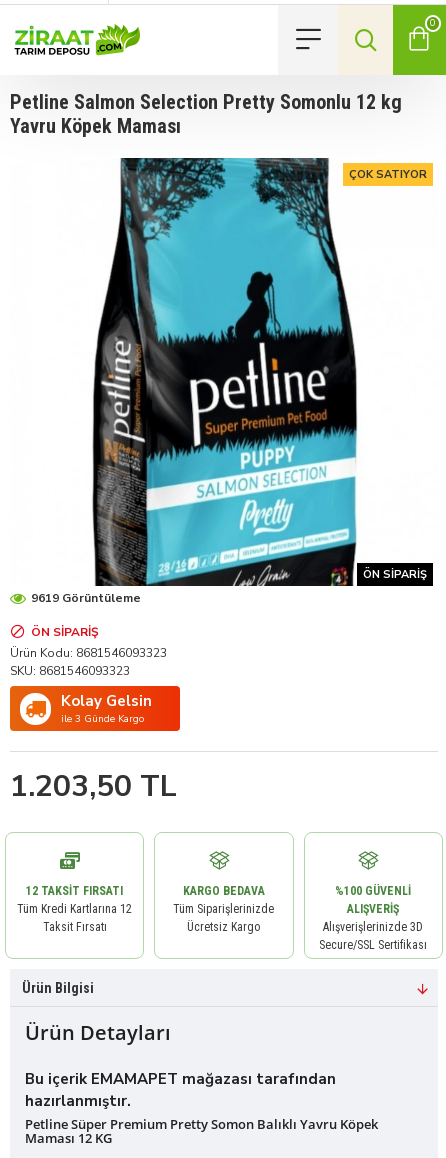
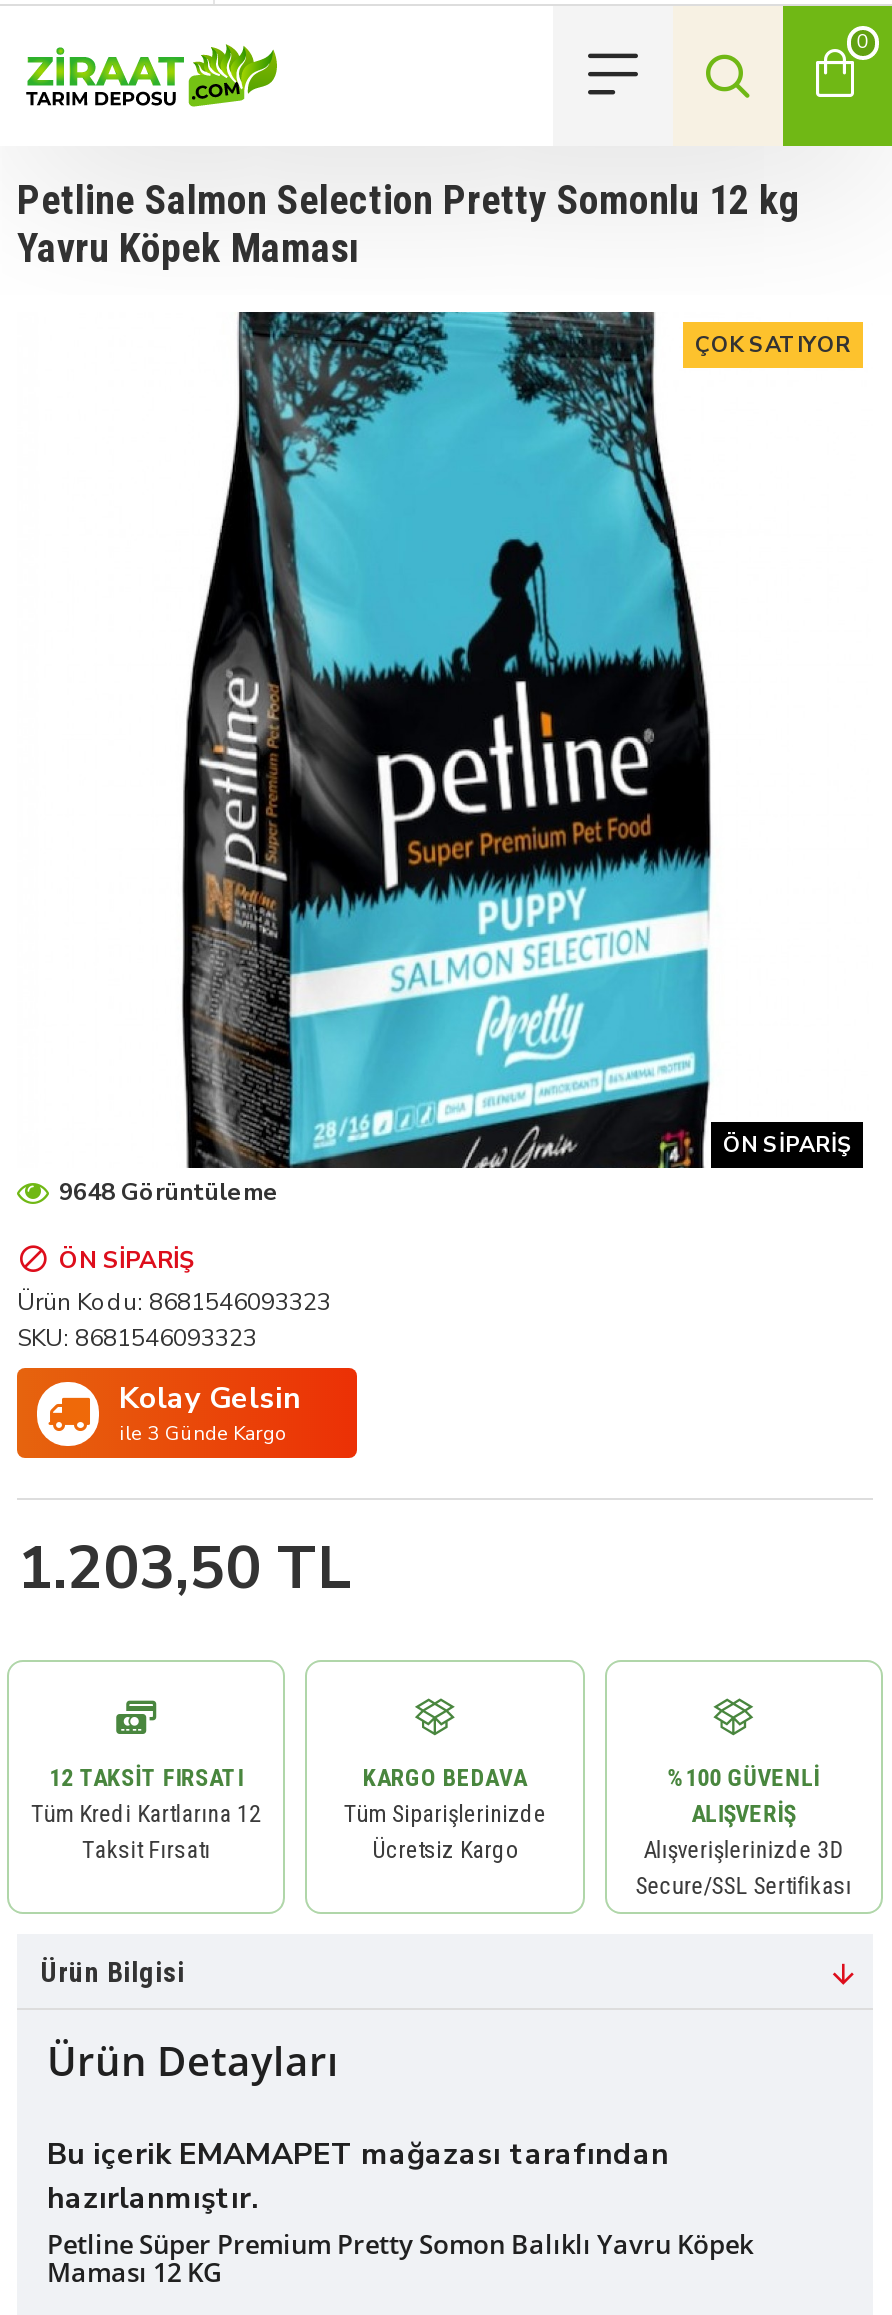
[31,590,141,606] 9619 Görüntüleme -> [59,1176,279,1208] 9648 Görüntüleme

